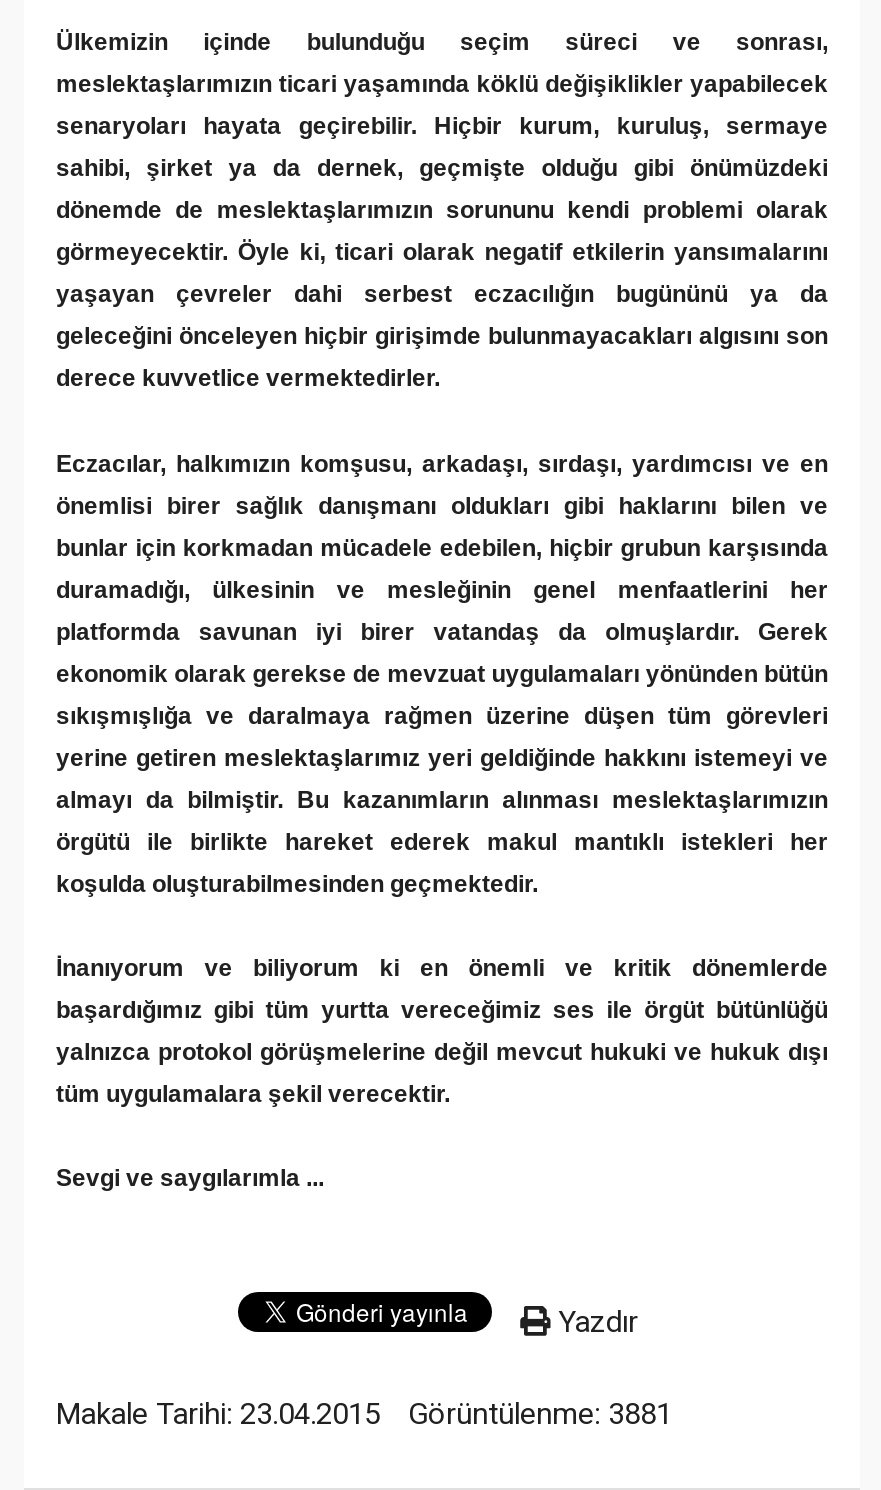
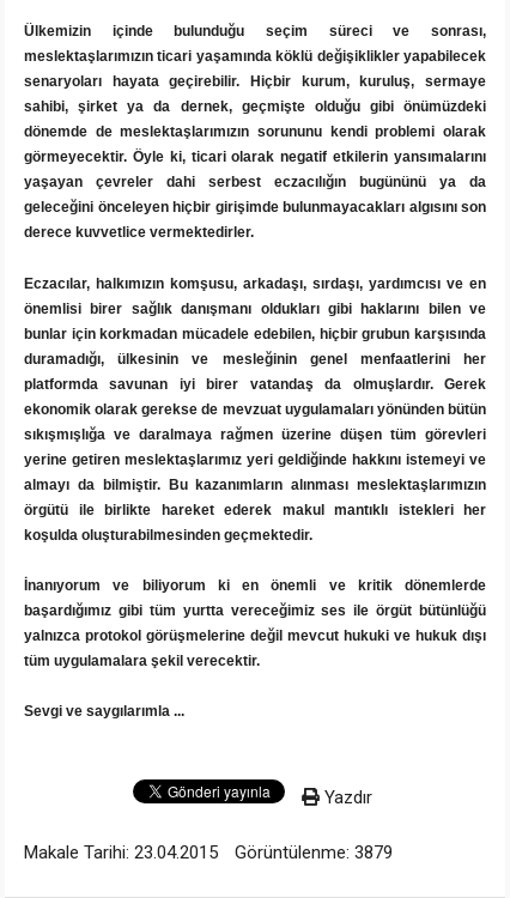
[408,1396,672,1432] Görüntülenme: 3881 -> [235,841,393,863] Görüntülenme: 3879

